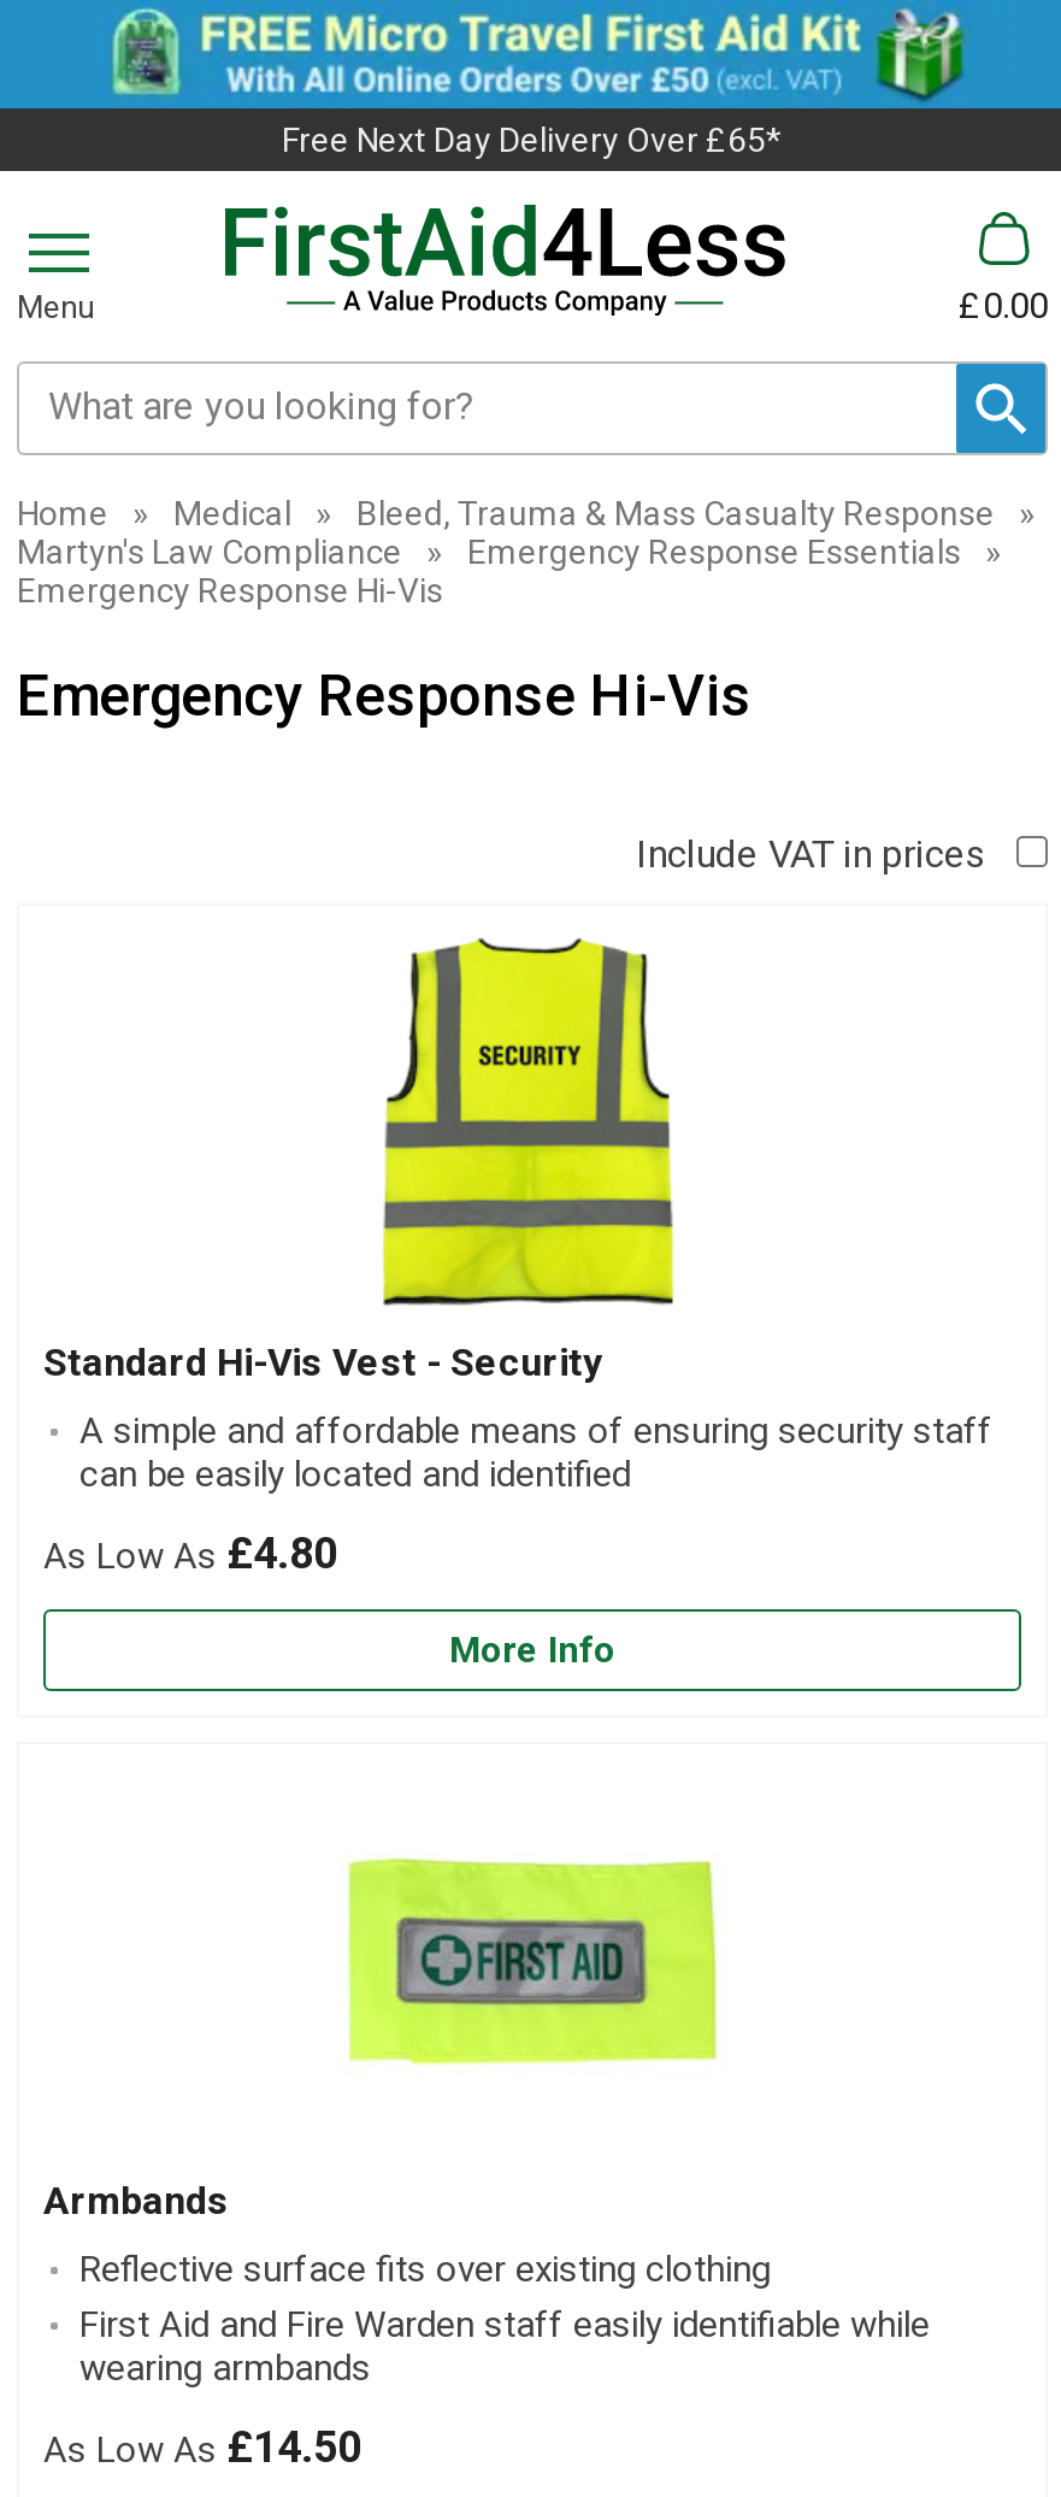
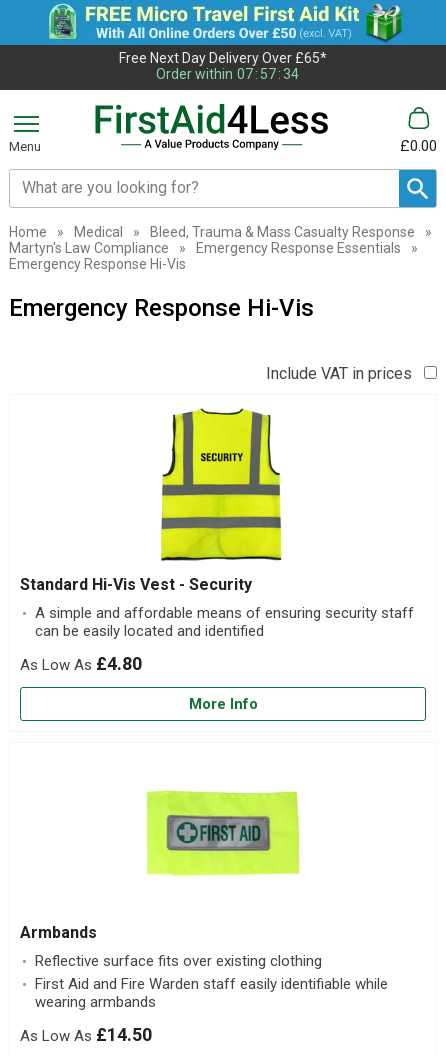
none -> [155,66,298,82] Order within 07 : 57 : 34

